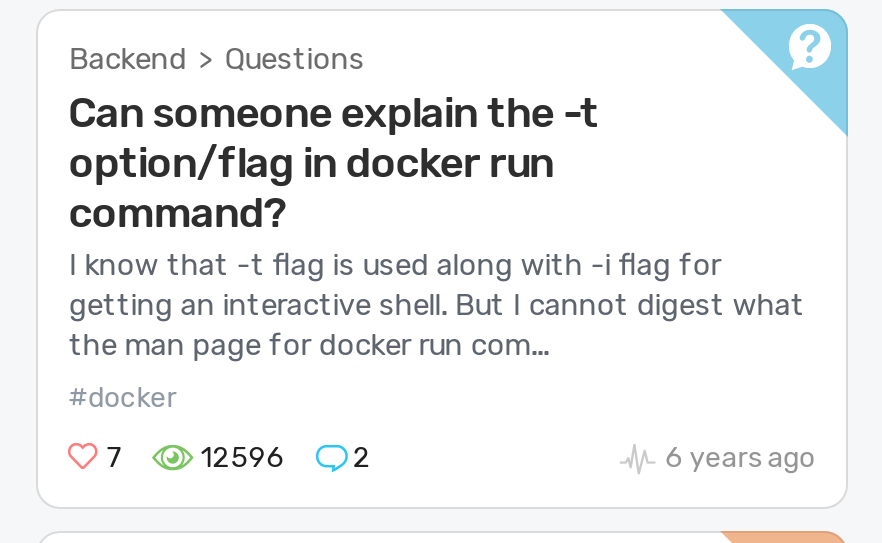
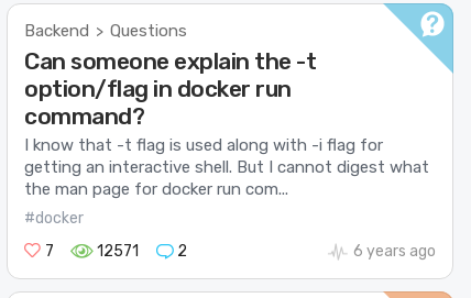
[201,441,285,475] 12596 -> [97,242,139,261] 12571

